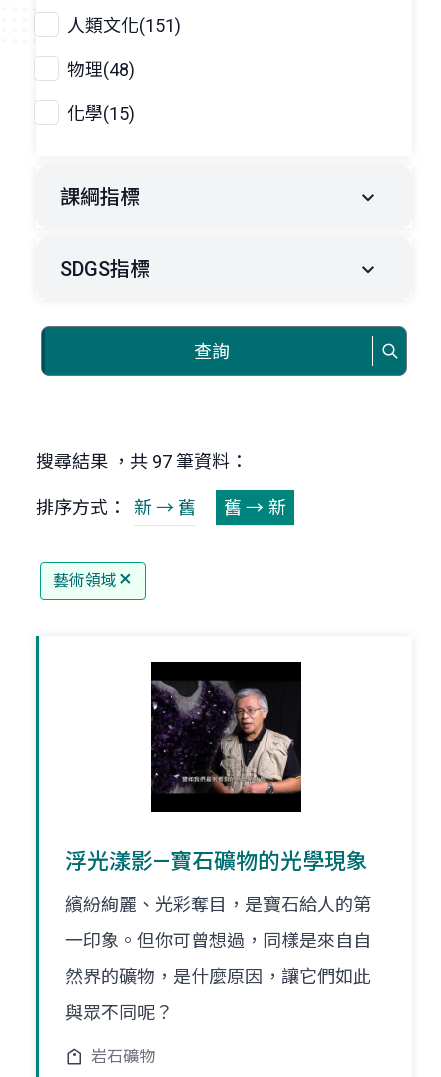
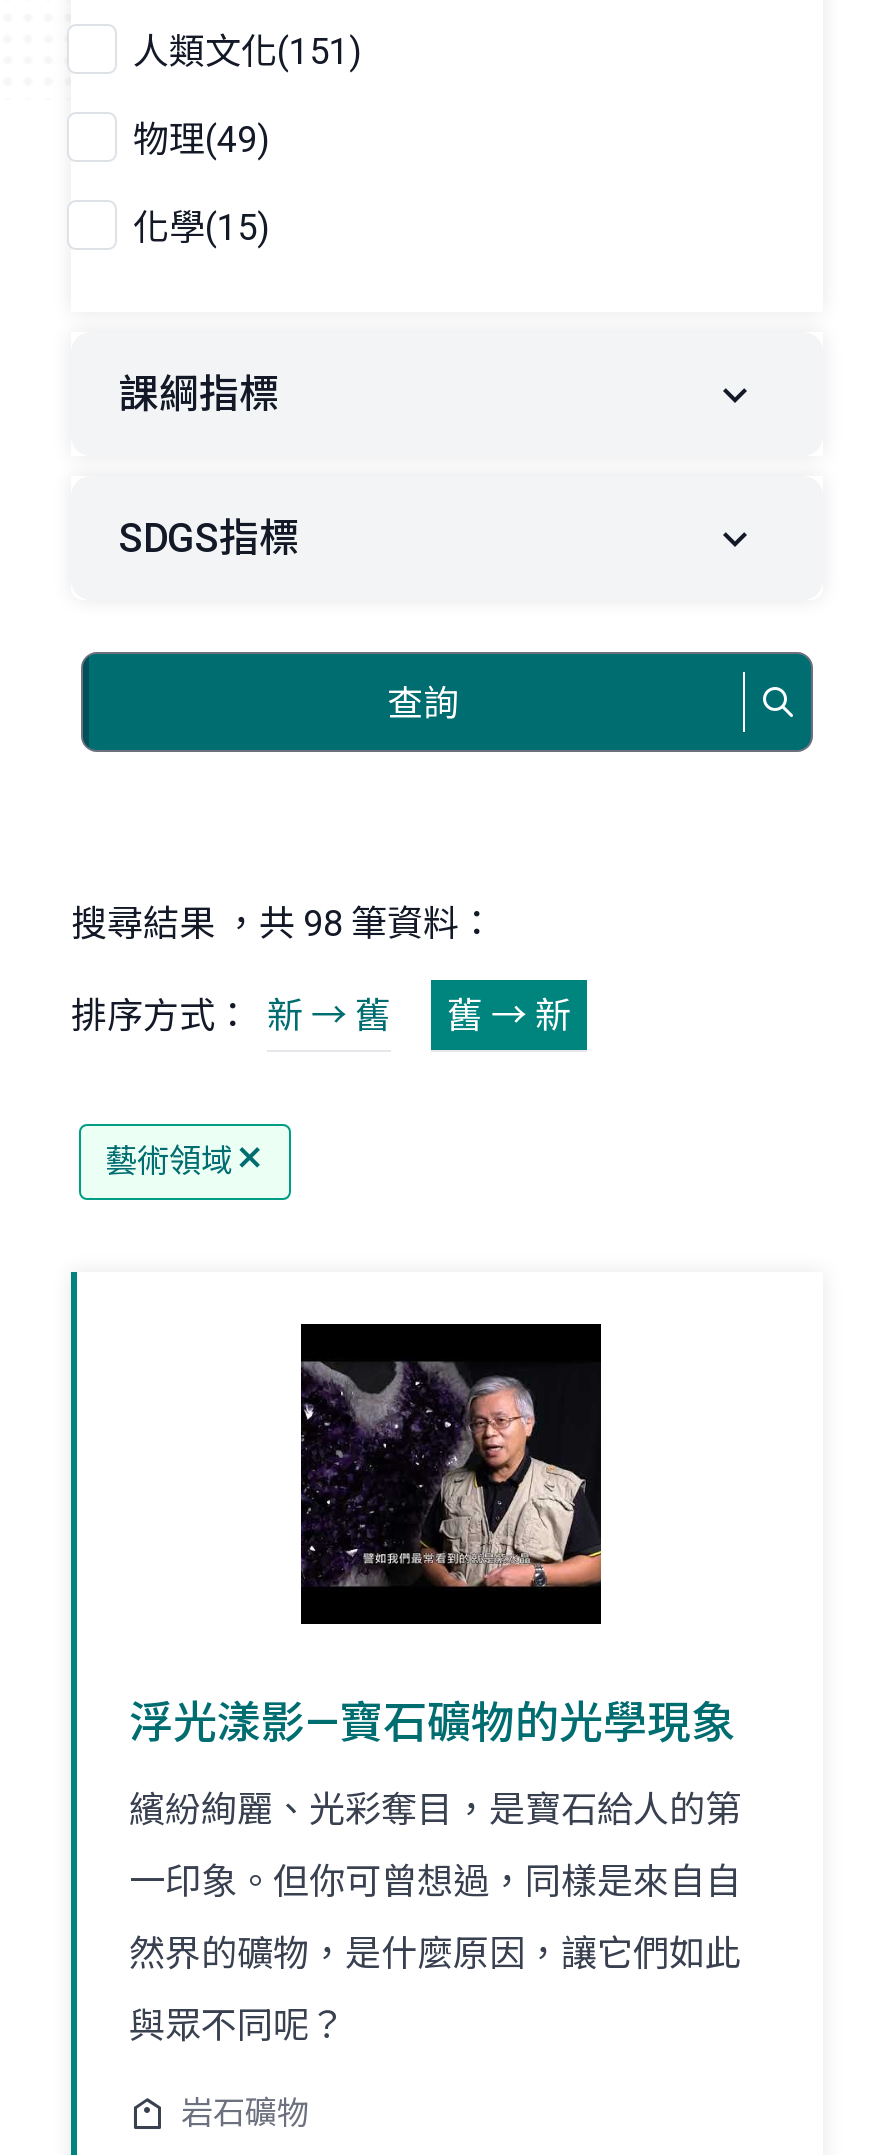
[67,59,135,80] 物理(48) -> [133,118,269,160] 物理(49)
[36,451,248,472] 搜尋結果 ，共 97 筆資料： -> [71,902,495,944] 搜尋結果 ，共 98 筆資料：

